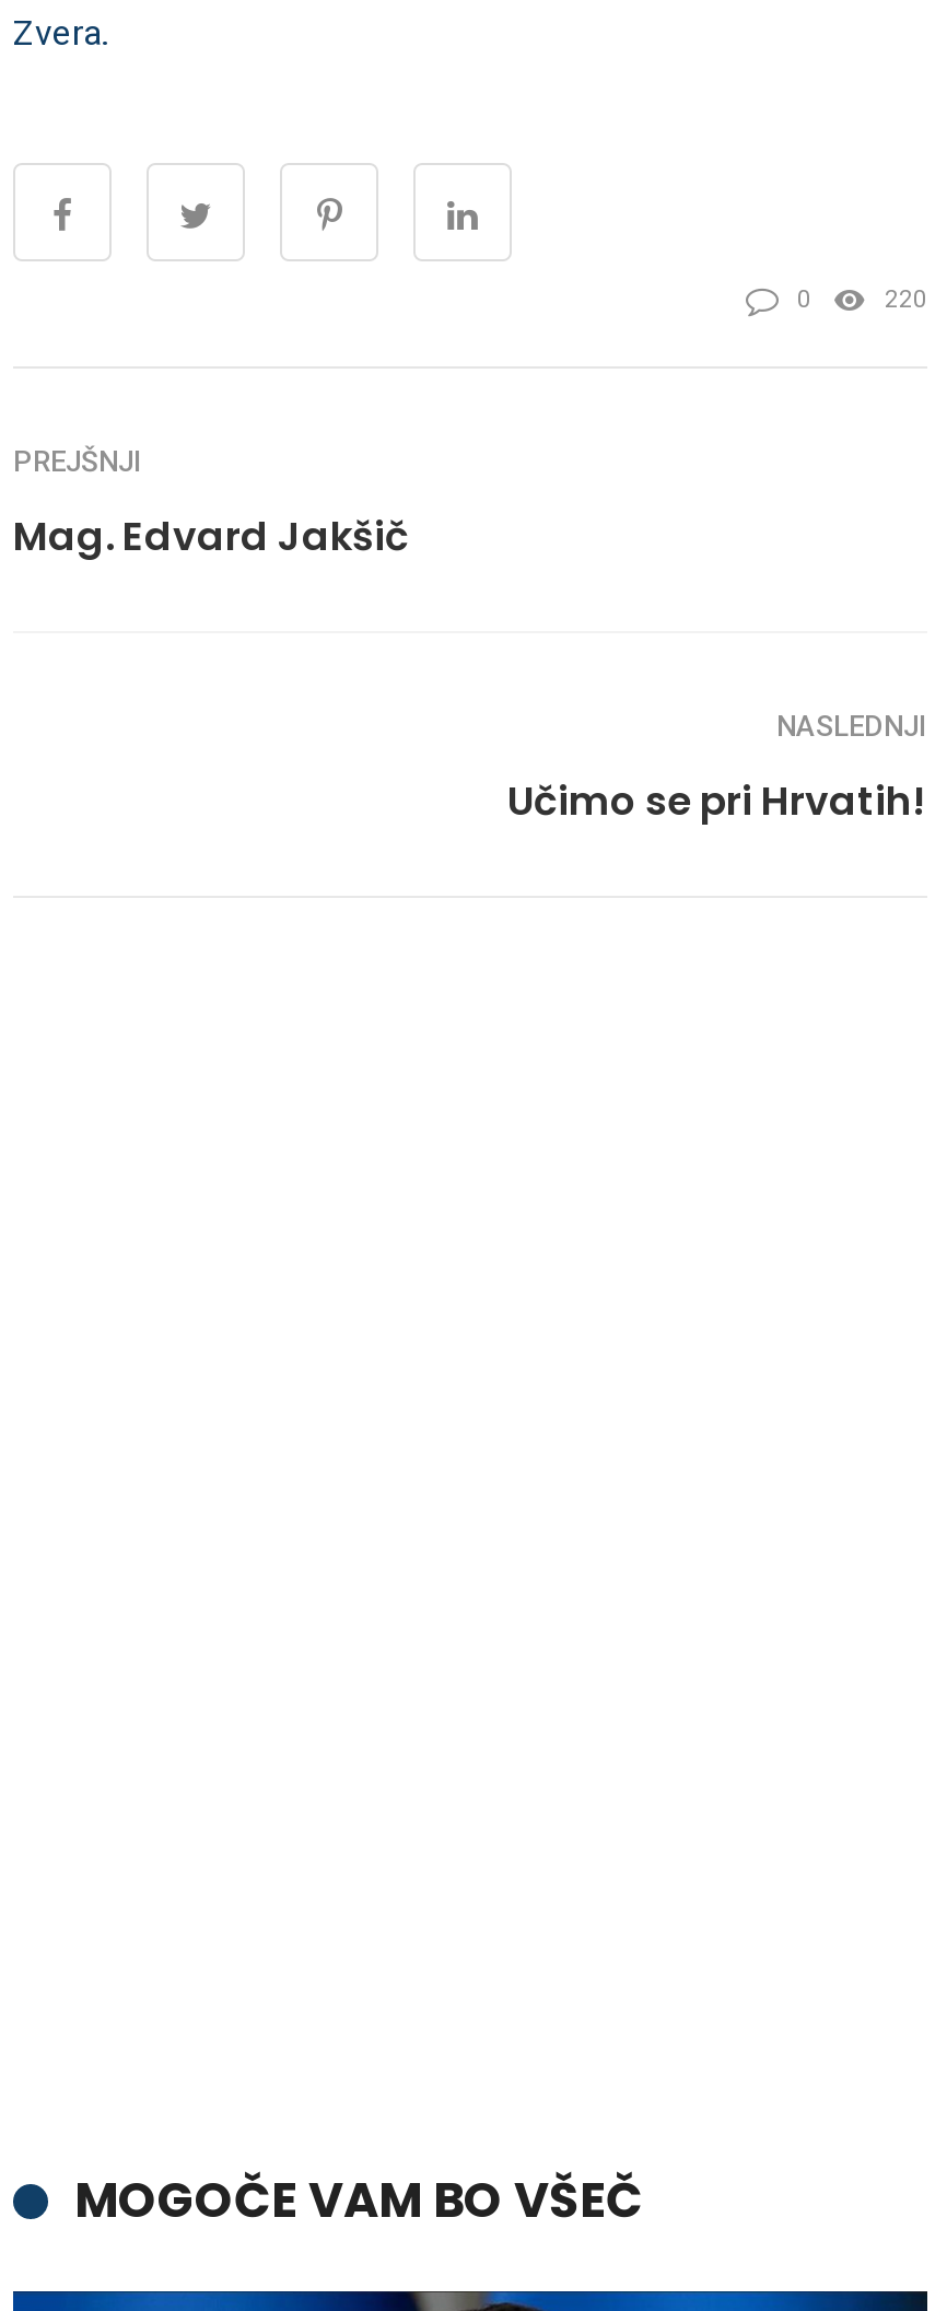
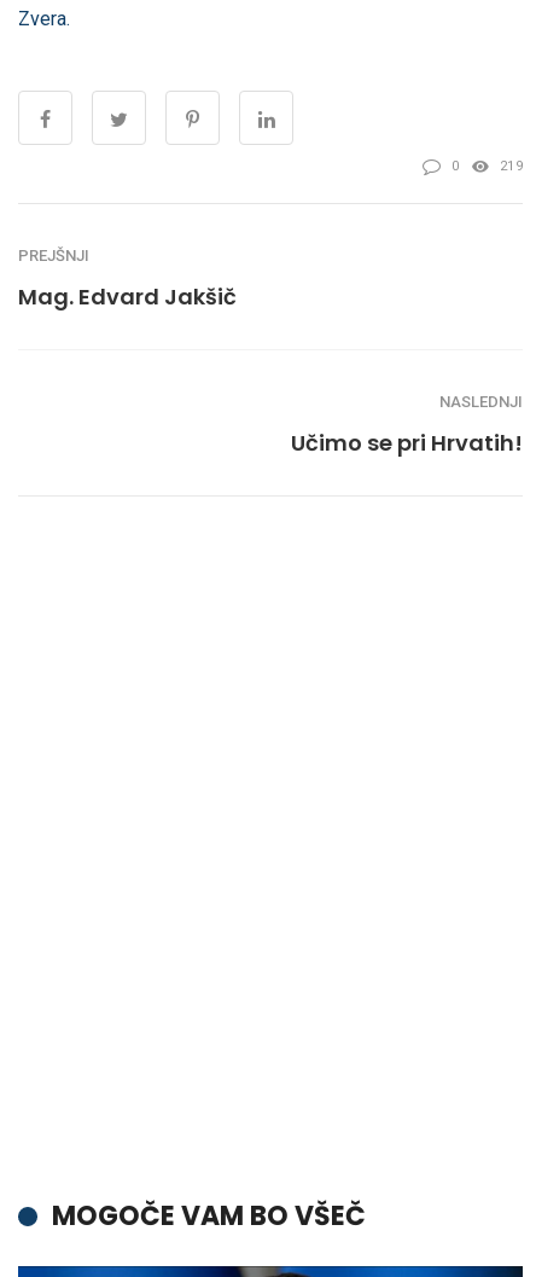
[885,286,927,315] 220 -> [499,159,523,174] 219

